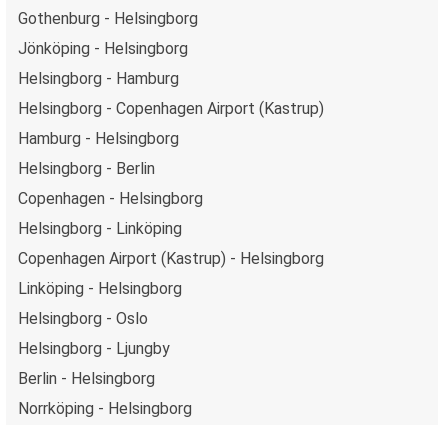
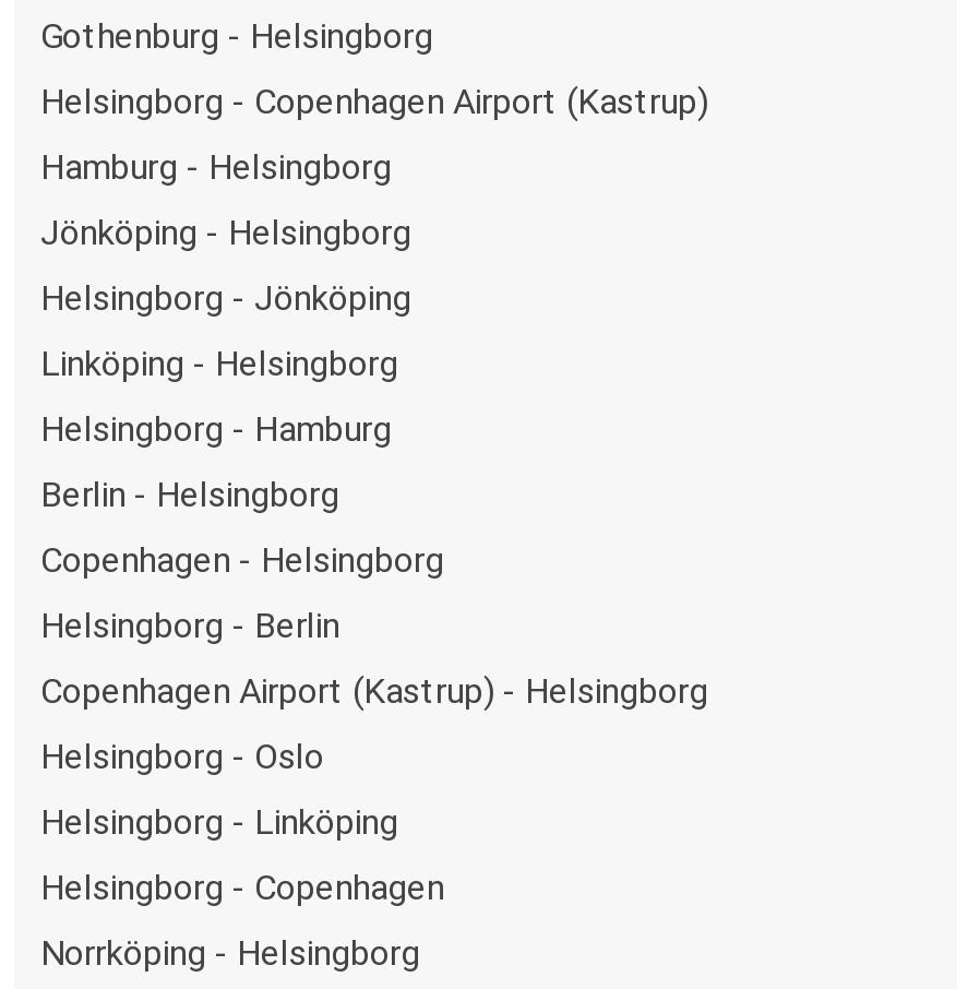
moved [18,38,188,87] -> [40,211,411,449]: Jönköping - Helsingborg | Helsingborg - Hamburg
moved [18,98,324,147] -> [40,80,708,187]: Helsingborg - Copenhagen Airport (Kastrup) | Hamburg - Helsingborg
none -> [40,276,411,318] Helsingborg - Jönköping
moved [18,158,155,177] -> [40,604,339,645]: Helsingborg - Berlin
moved [18,188,203,207] -> [40,538,444,580]: Copenhagen - Helsingborg
moved [18,218,182,237] -> [40,800,398,842]: Helsingborg - Linköping
moved [18,248,324,267] -> [40,669,708,711]: Copenhagen Airport (Kastrup) - Helsingborg
moved [18,278,182,297] -> [40,342,398,383]: Linköping - Helsingborg
moved [18,308,148,327] -> [40,735,324,776]: Helsingborg - Oslo
[18,338,170,357] Helsingborg - Ljungby -> [40,866,444,907] Helsingborg - Copenhagen
moved [18,368,155,387] -> [40,473,339,514]: Berlin - Helsingborg

